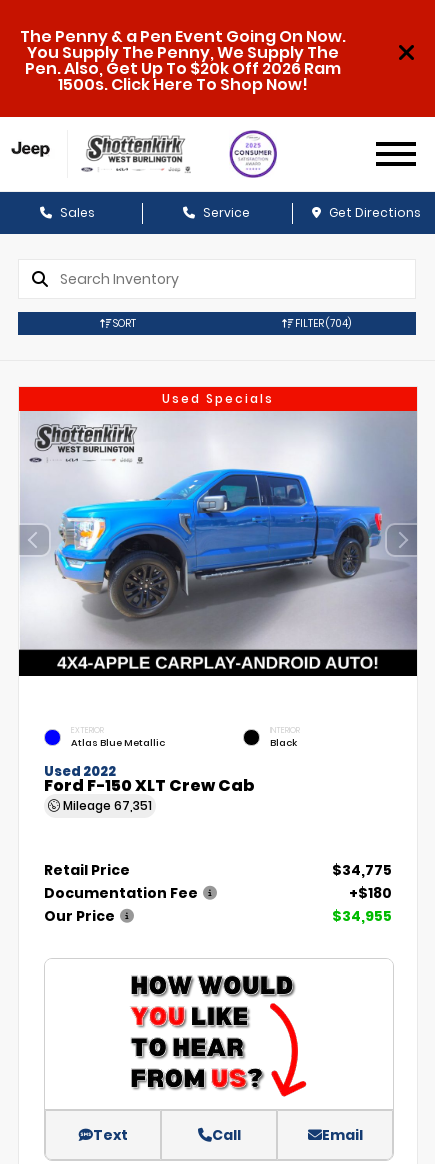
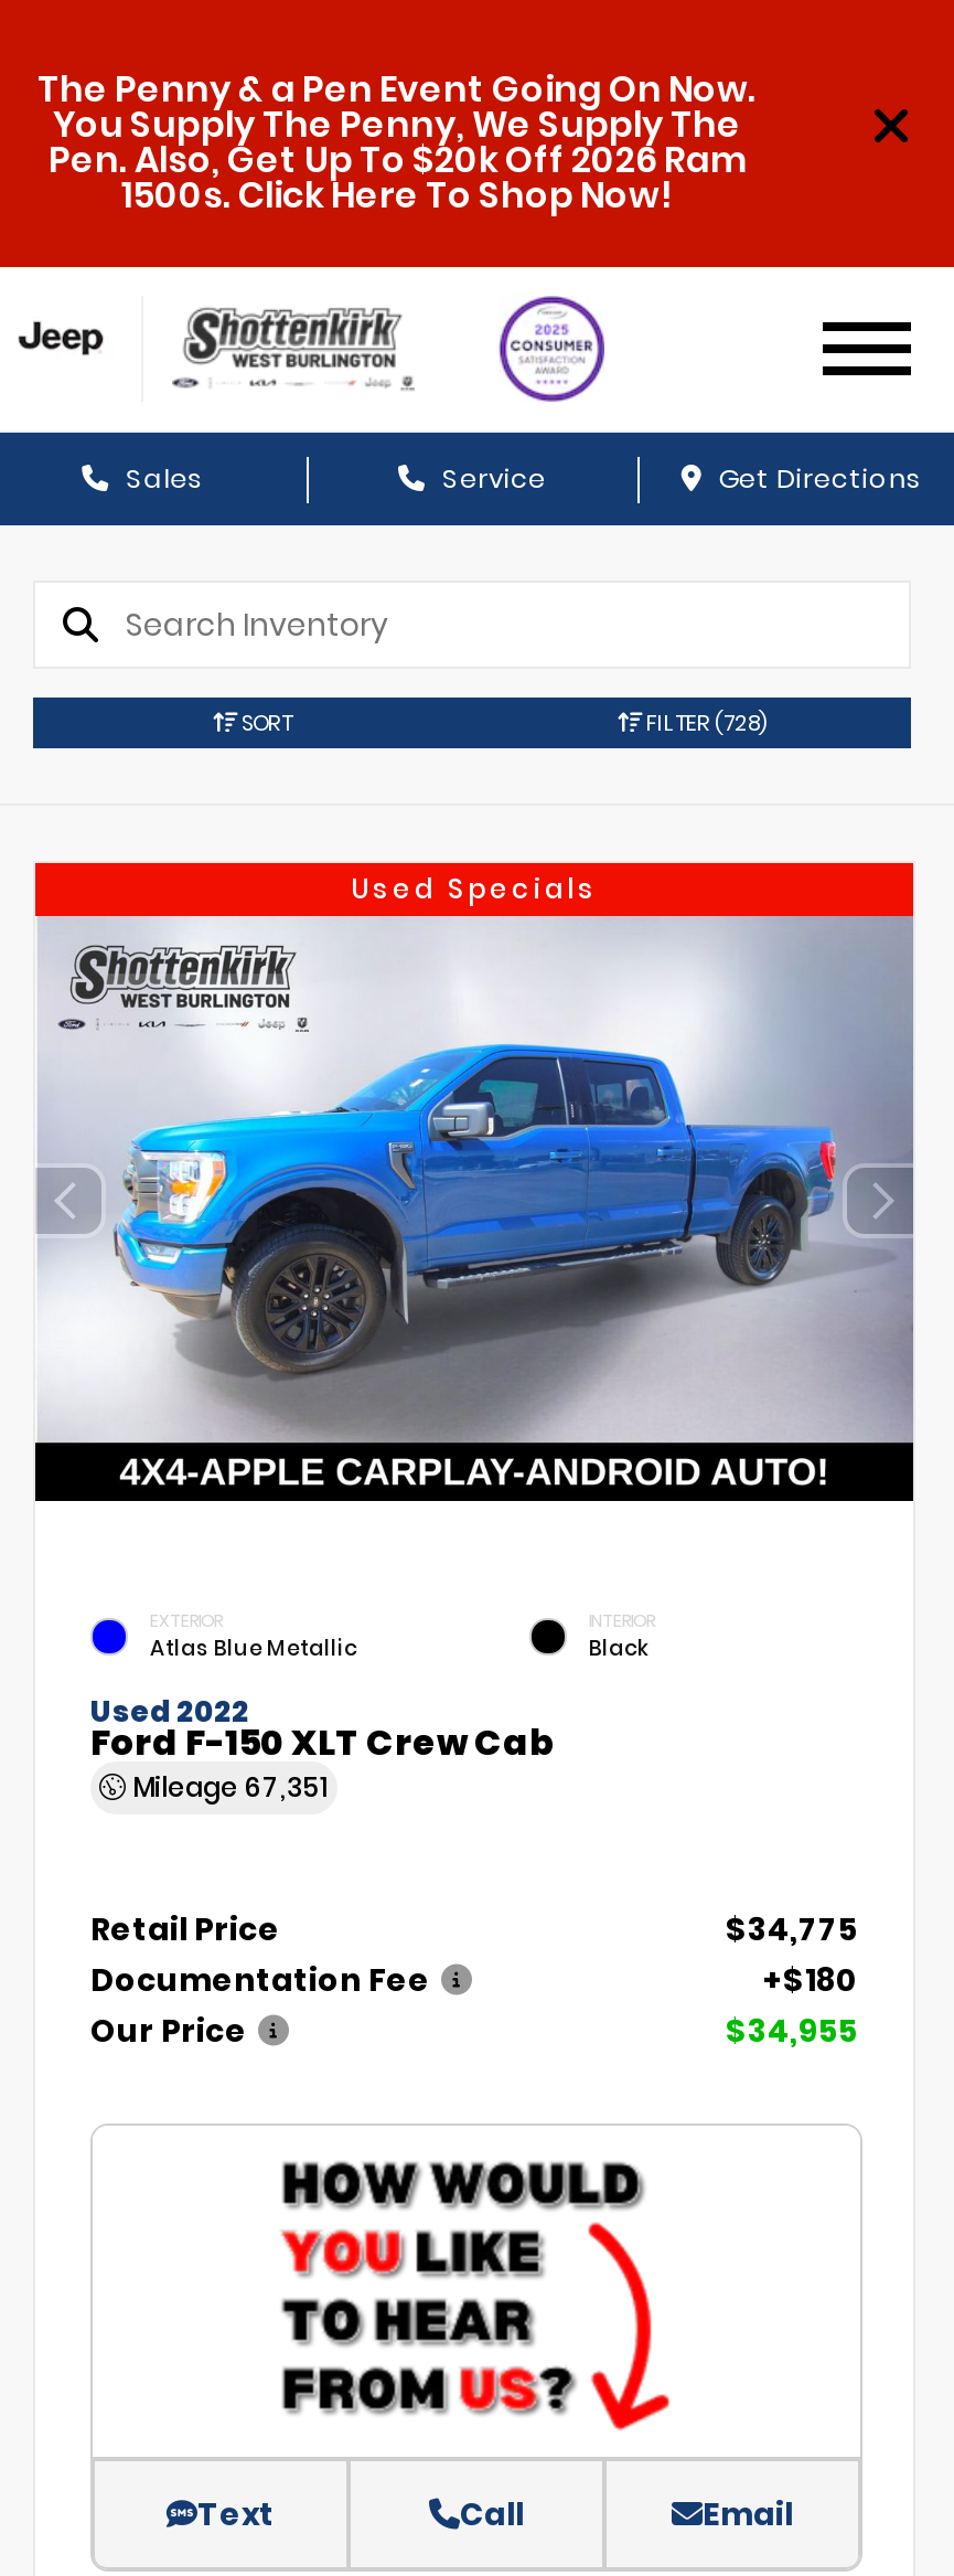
[293,316,351,331] FILTER (704) -> [642,706,765,739] FILTER (728)

